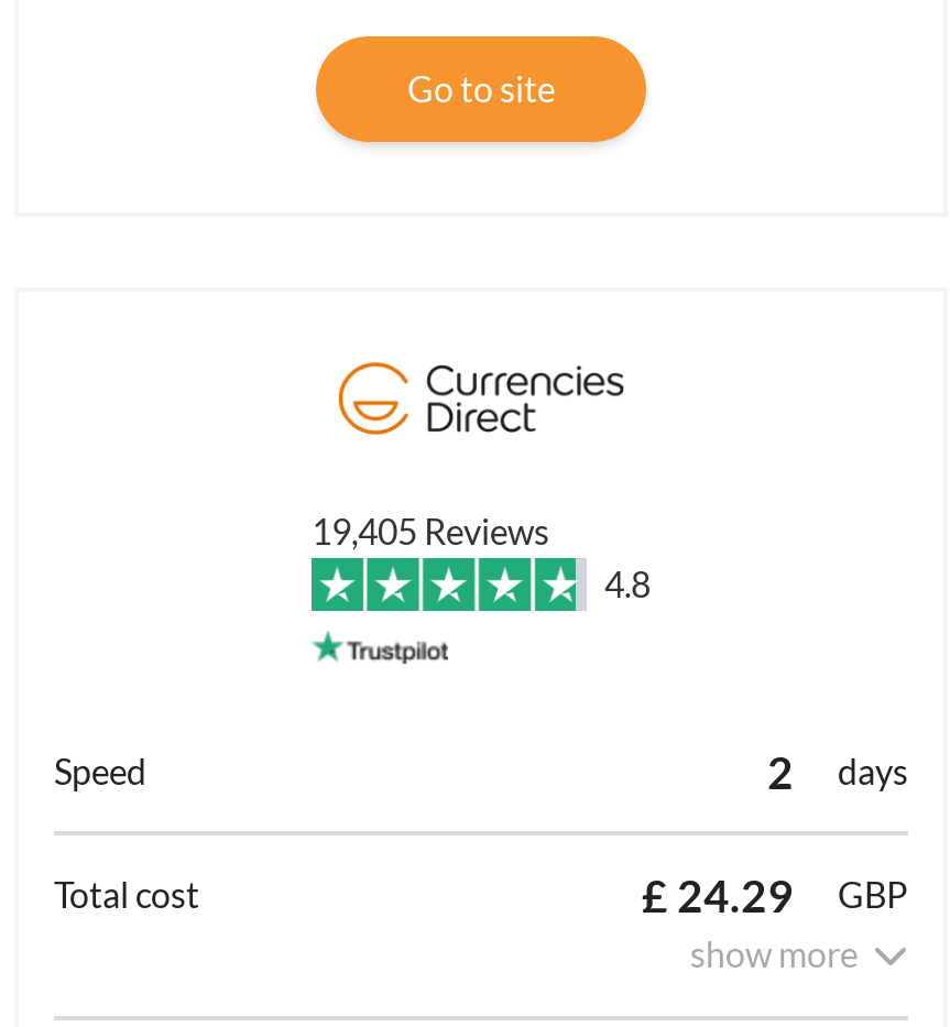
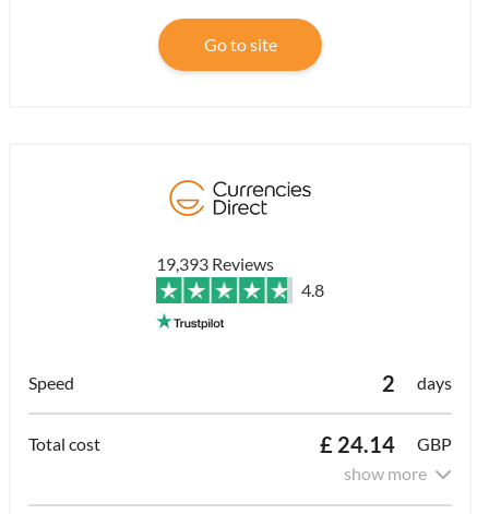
[312,511,549,553] 19,405 Reviews -> [156,254,274,274] 19,393 Reviews
[642,870,908,922] £ 24.29 GBP -> [320,432,452,458] £ 24.14 GBP

